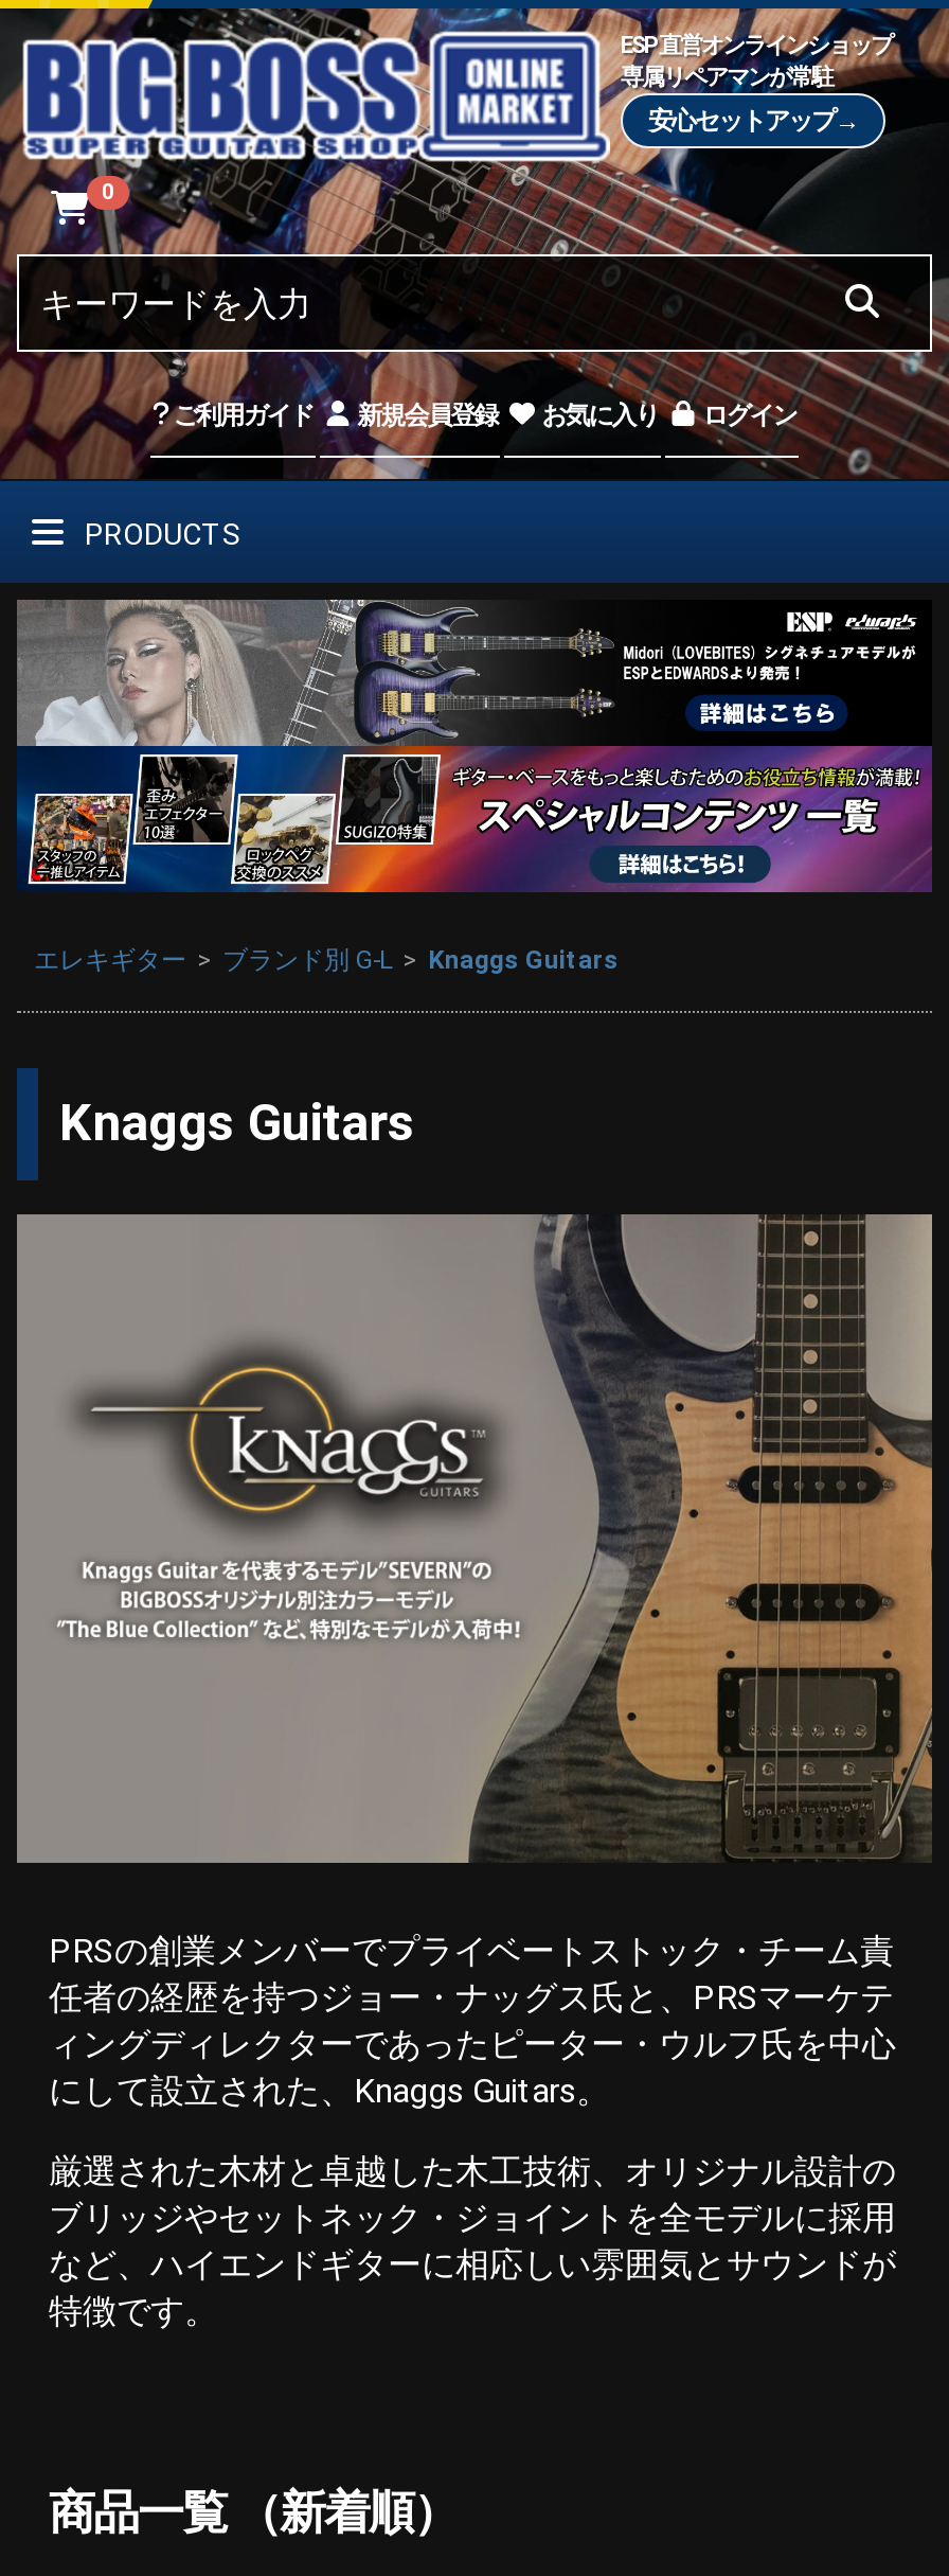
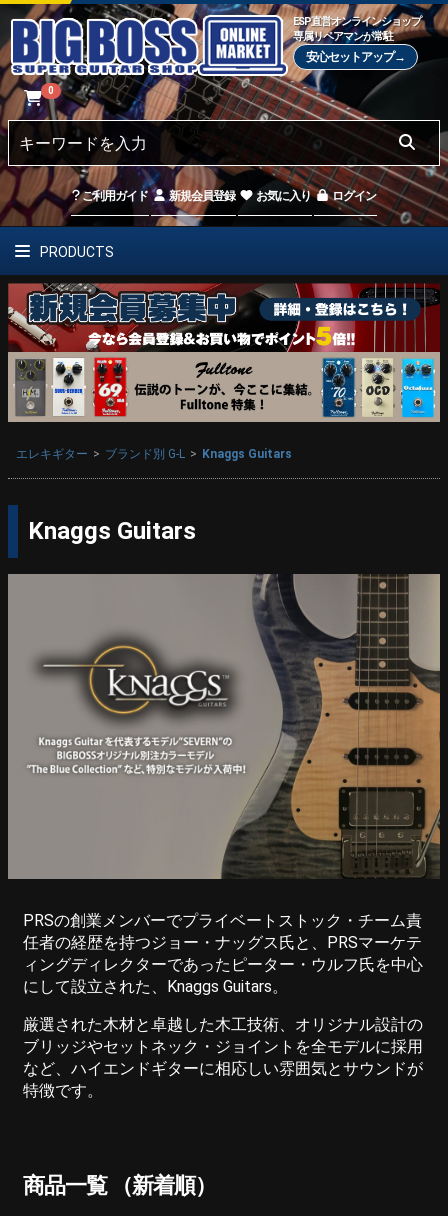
[15,598,932,894] [image] -> [7,282,441,423] [image]

